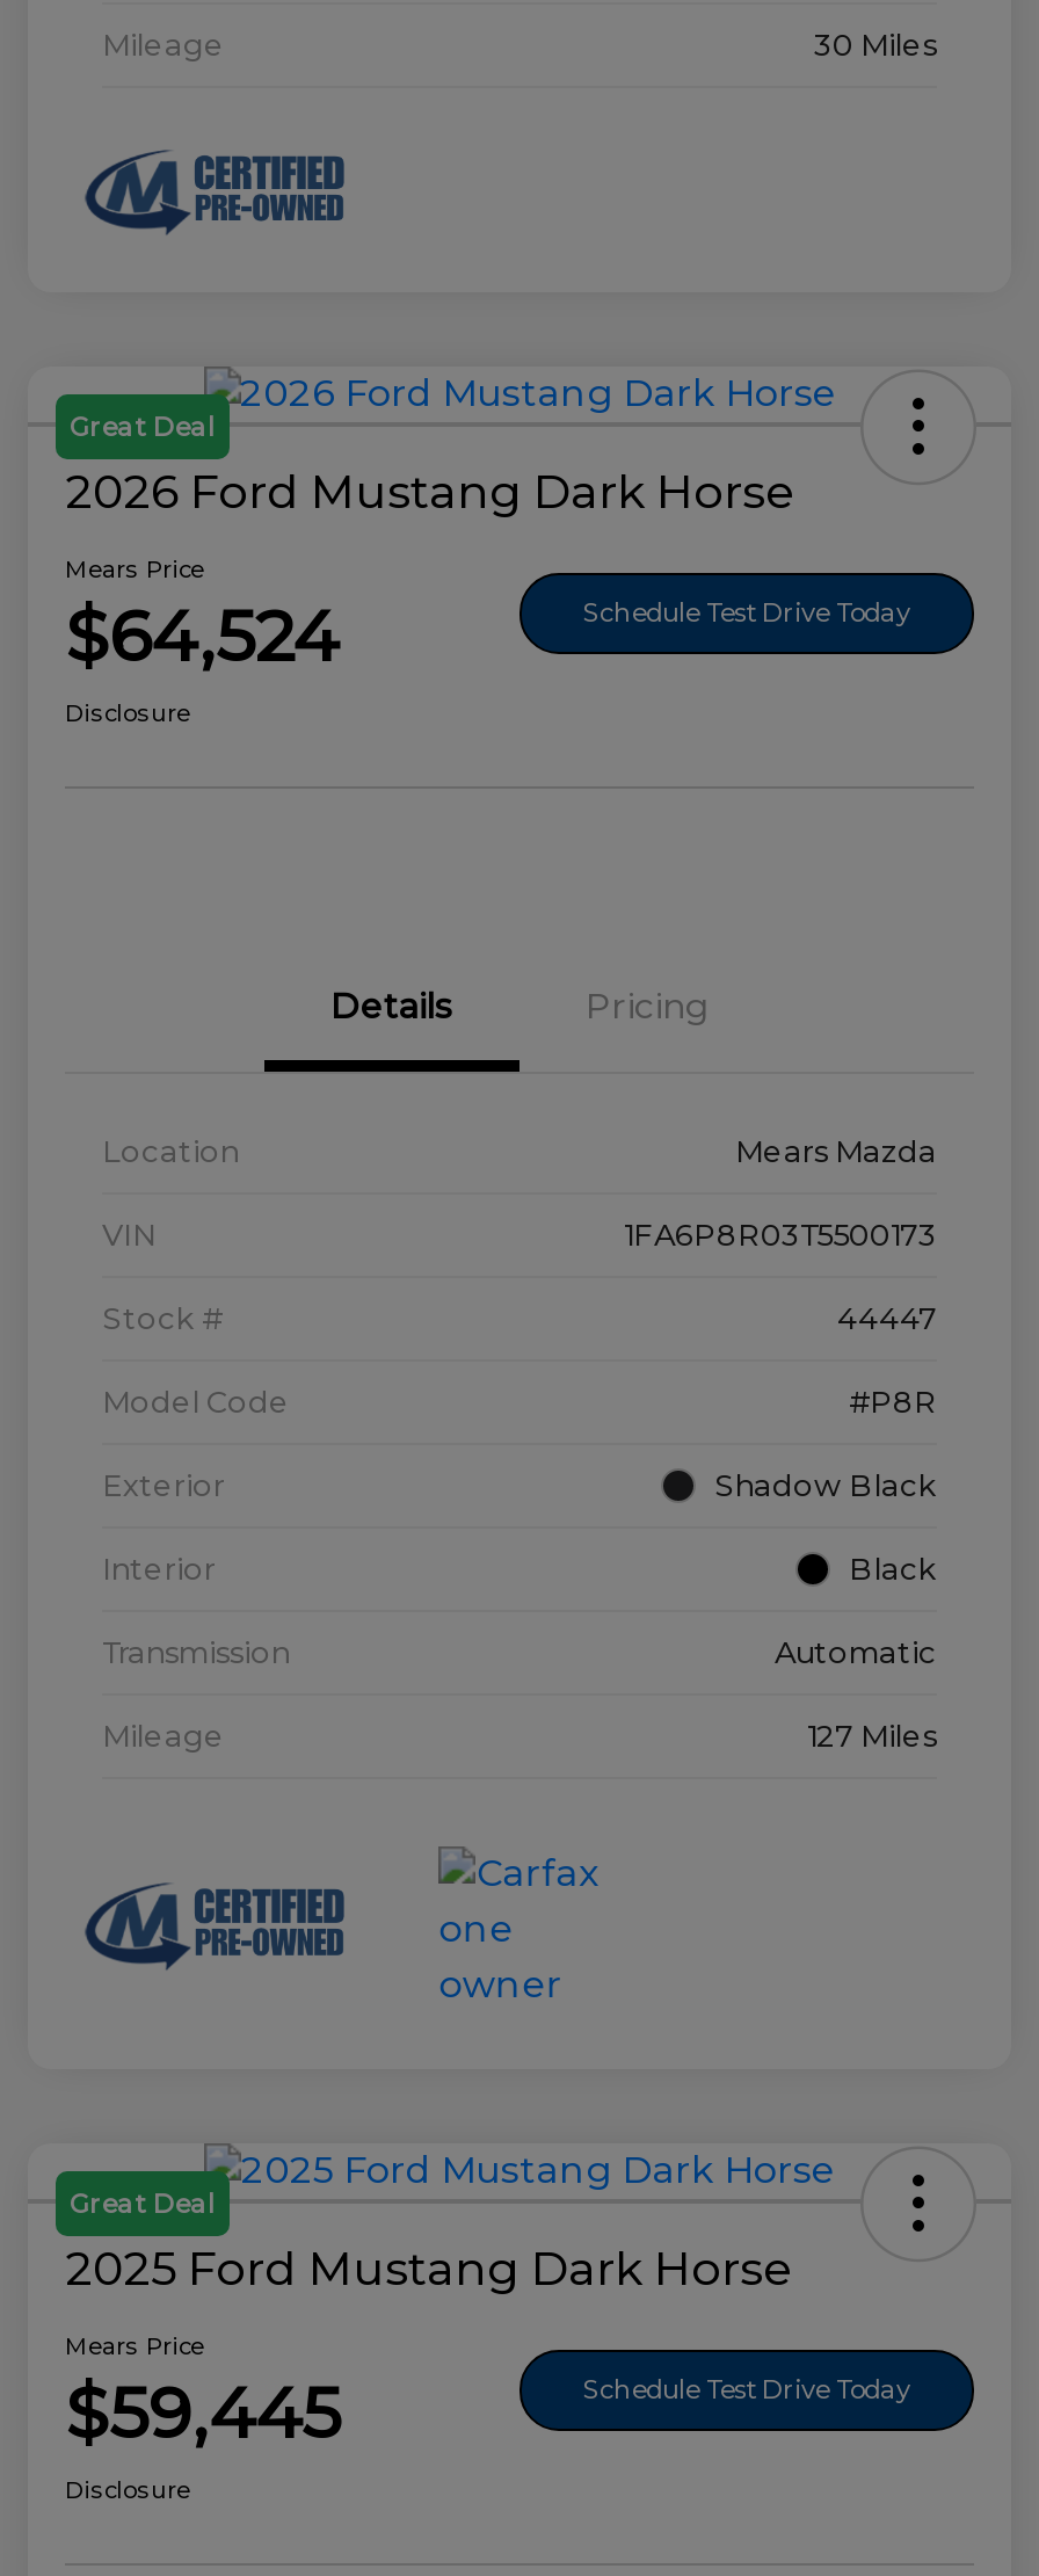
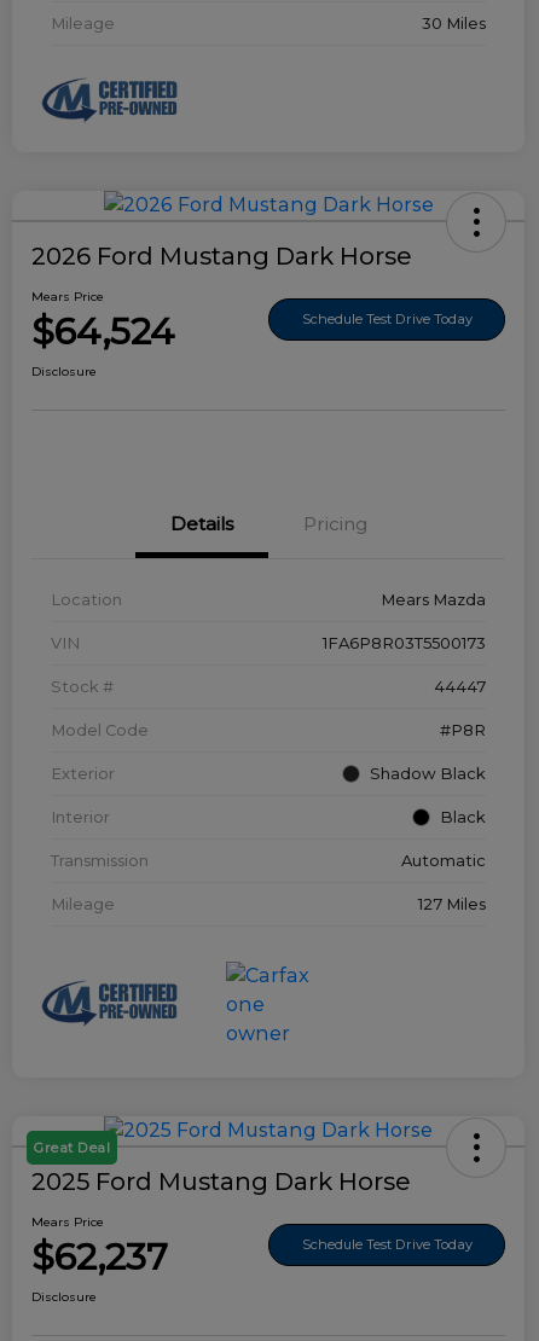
[70,410,216,443] Great Deal -> none
[65,2370,341,2456] $59,445 -> [31,1235,168,1279] $62,237

